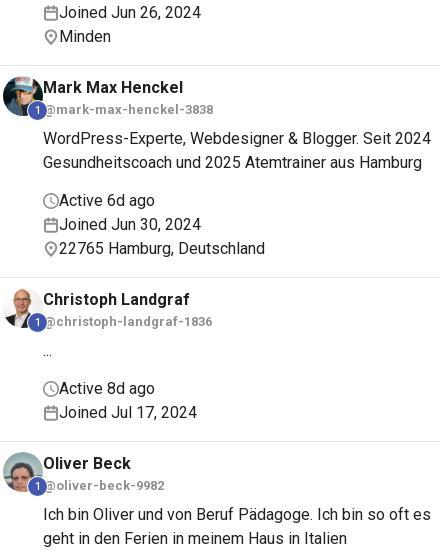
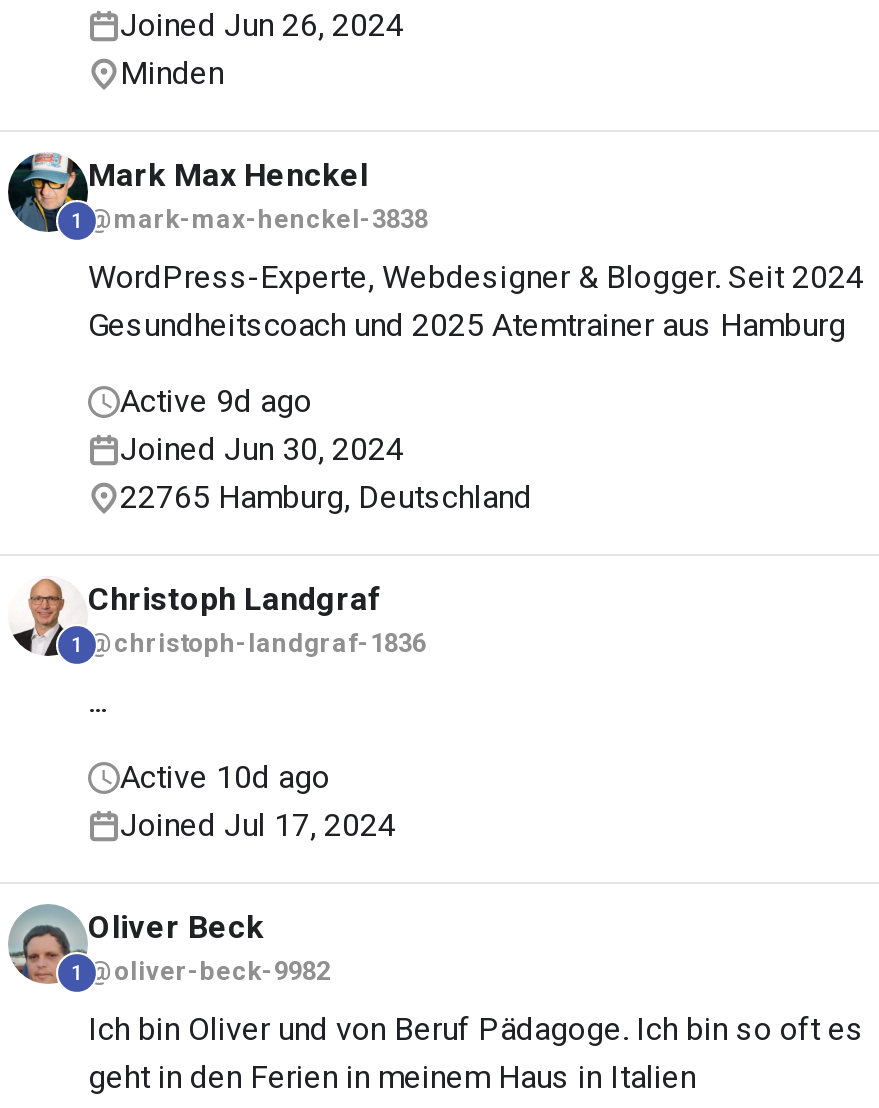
[59,191,155,210] Active 6d ago -> [120,382,312,420] Active 9d ago
[59,379,155,398] Active 8d ago -> [120,758,330,796] Active 10d ago

